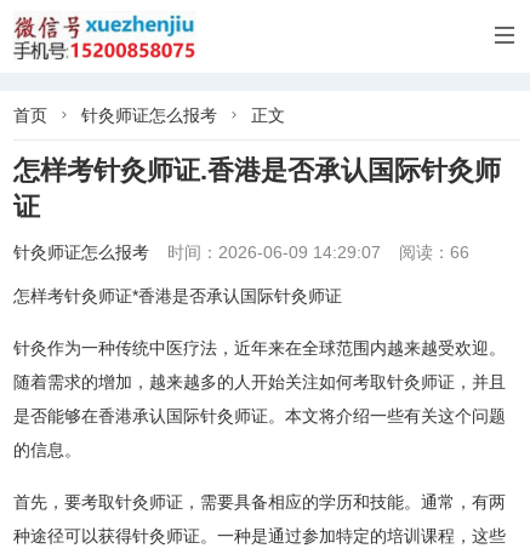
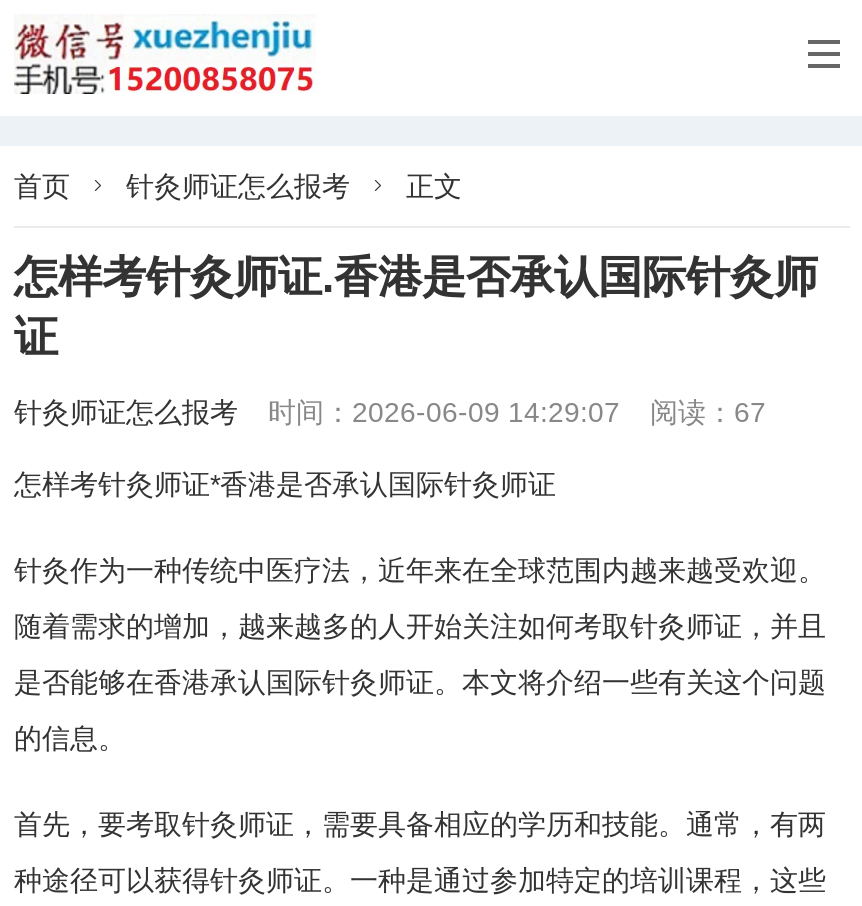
[13,242,469,262] 针灸师证怎么报考 时间：2026-06-09 14:29:07 阅读：66 -> [14,396,766,428] 针灸师证怎么报考 时间：2026-06-09 14:29:07 阅读：67

